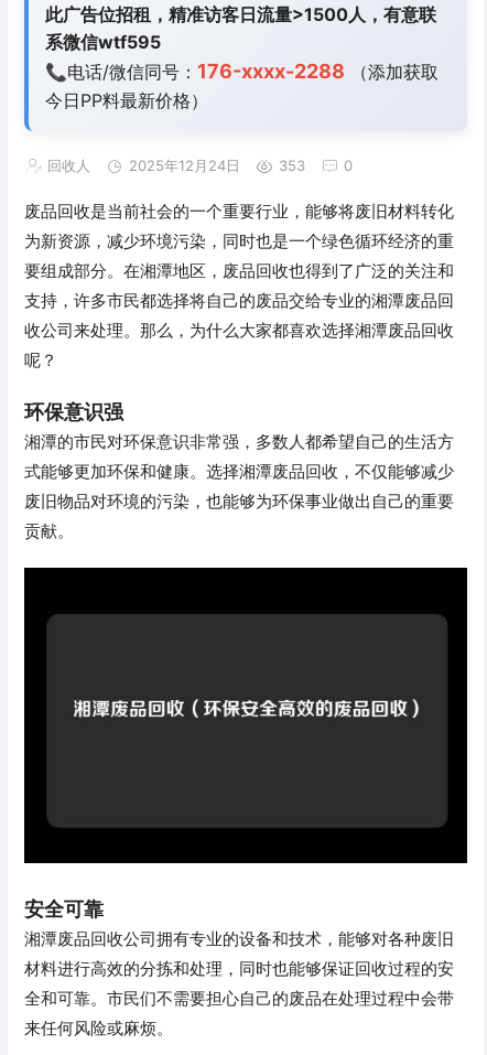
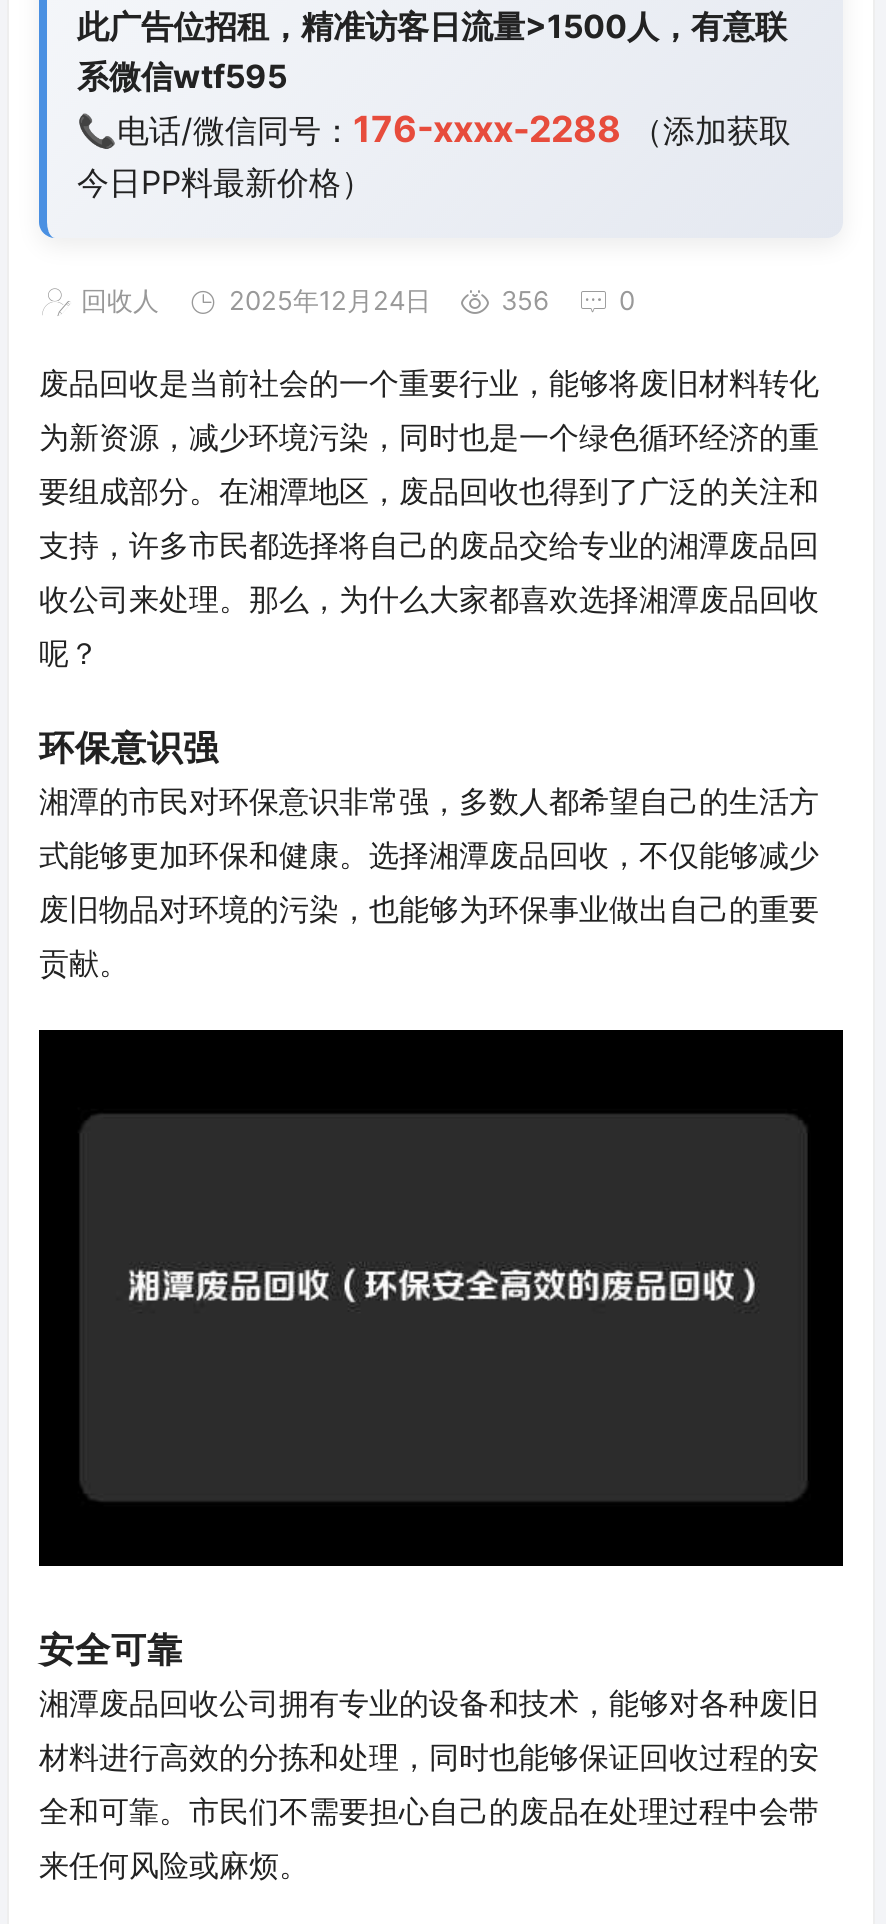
[279,156,305,174] 353 -> [501,284,549,316] 356

